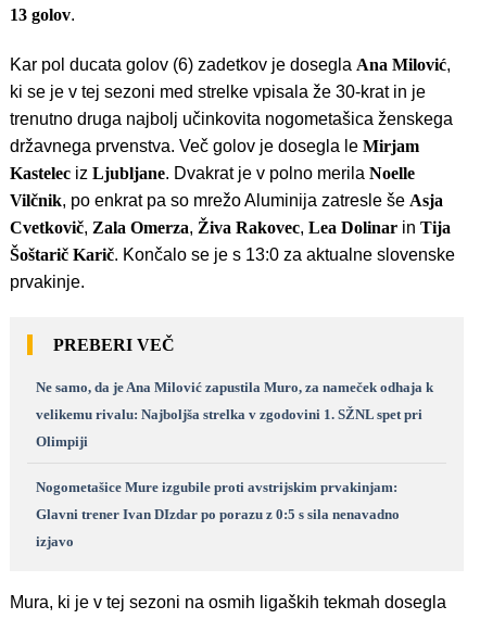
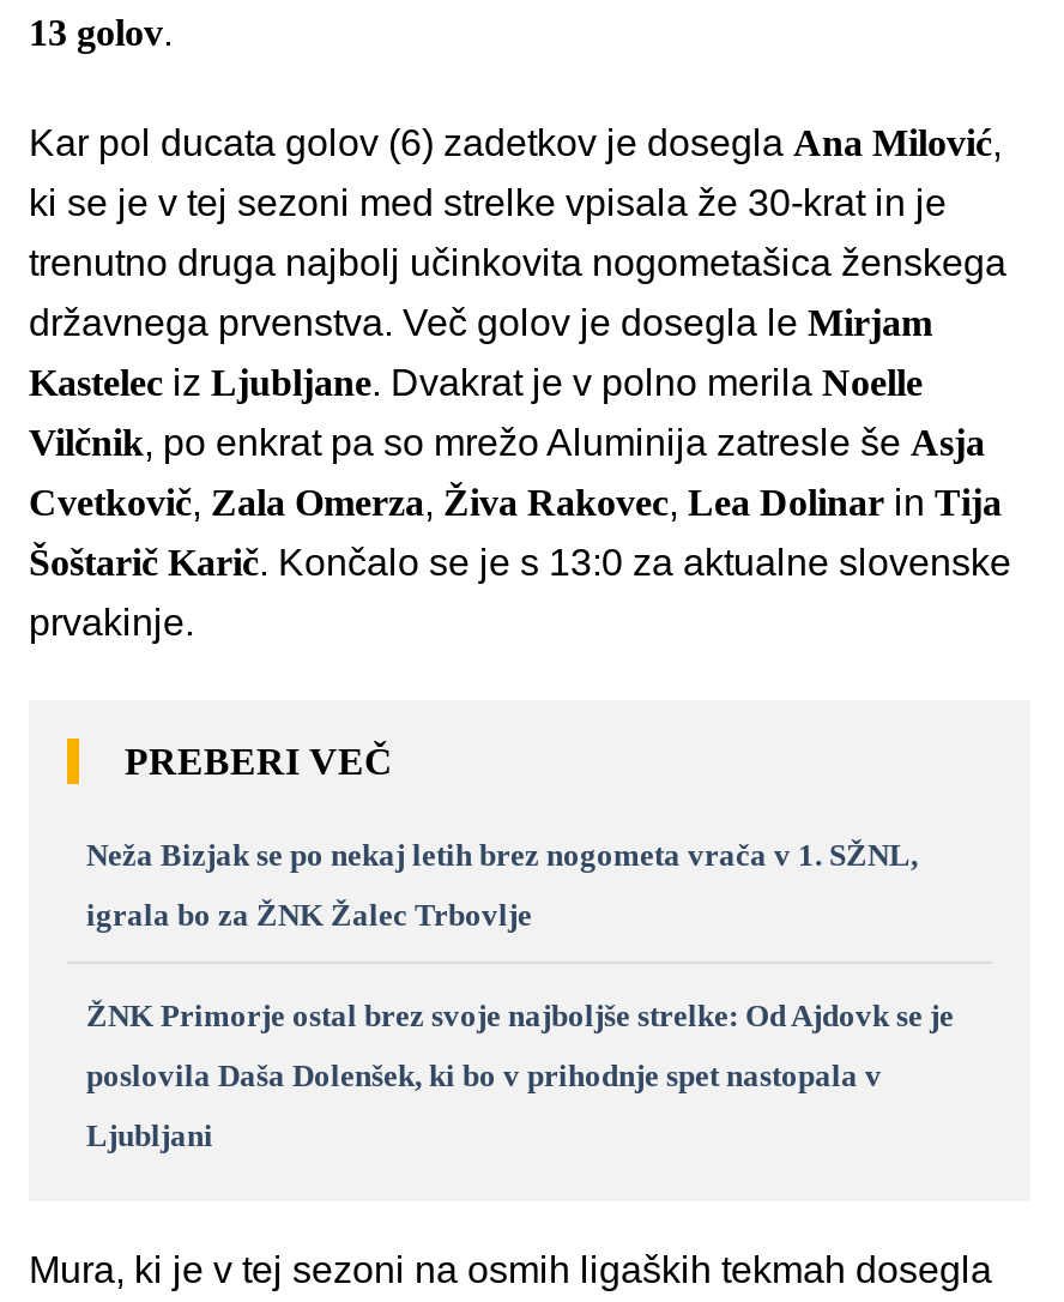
[36,381,433,550] Ne samo, da je Ana Milović zapustila Muro, za nameček odhaja k | velikemu rivalu: Najboljša strelka v zgodovini 1. SŽNL spet pri | Olimpiji | Nogometašice Mure izgubile proti avstrijskim prvakinjam: | Glavni trener Ivan DIzdar po porazu z 0:5 s sila nenavadno | izjavo -> [86,840,954,1155] Neža Bizjak se po nekaj letih brez nogometa vrača v 1. SŽNL, | igrala bo za ŽNK Žalec Trbovlje | ŽNK Primorje ostal brez svoje najboljše strelke: Od Ajdovk se je | poslovila Daša Dolenšek, ki bo v prihodnje spet nastopala v | Ljubljani

